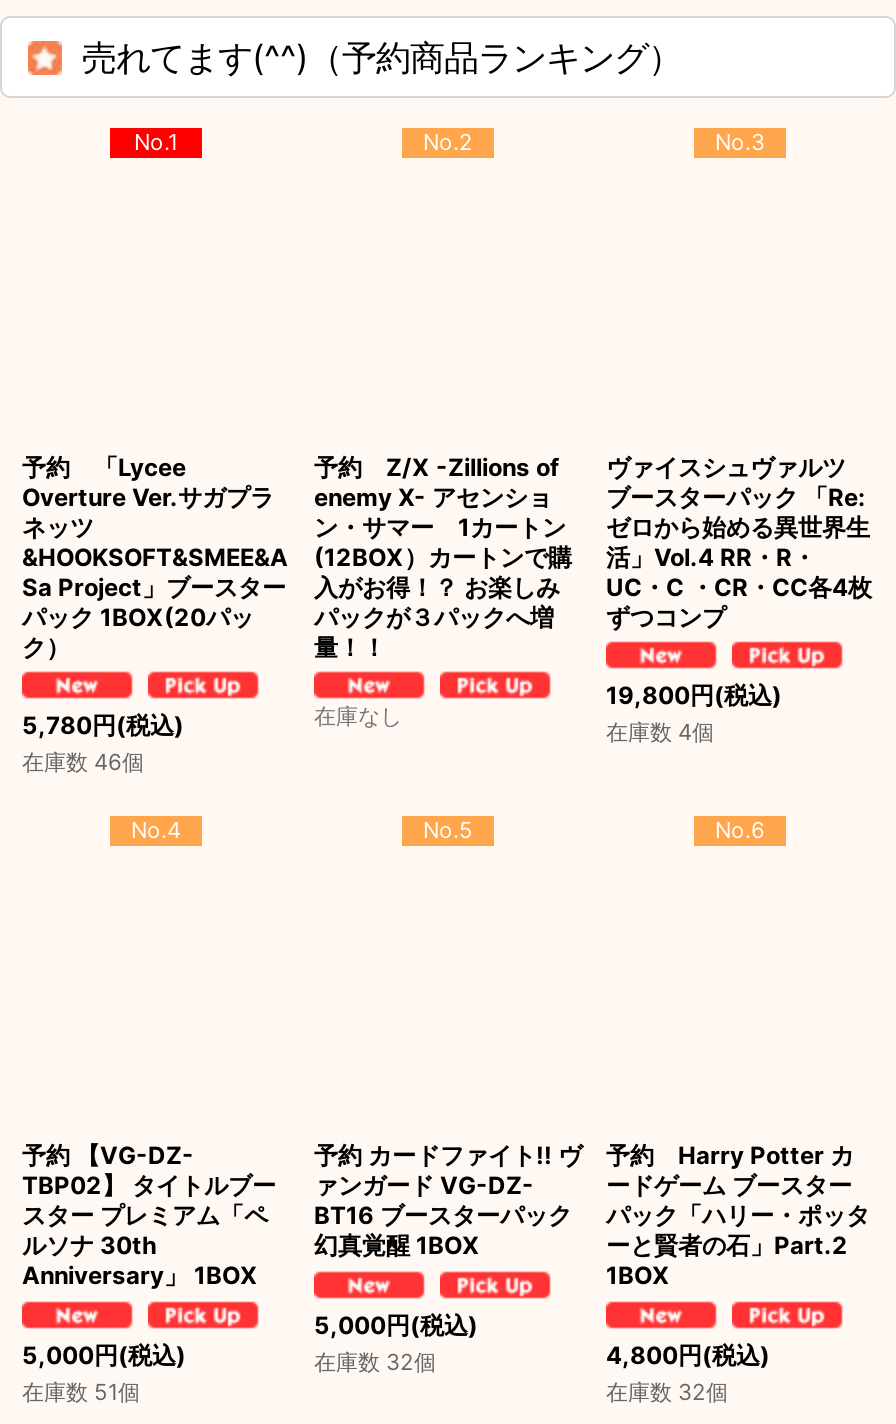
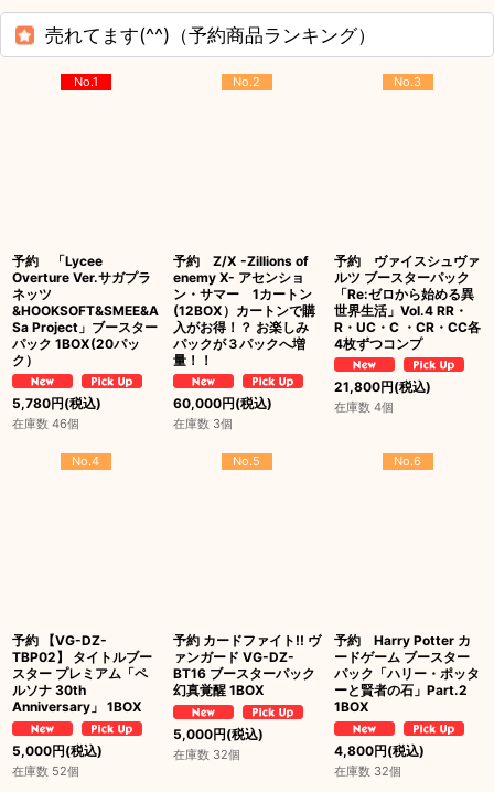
[606,452,872,632] ヴァイスシュヴァルツ | ブースターパック 「Re: | ゼロから始める異世界生 | 活」Vol.4 RR・R・ | UC・C ・CR・CC各4枚 | ずつコンプ -> [334,253,481,352] 予約 ヴァイスシュヴァ | ルツ ブースターパック | 「Re:ゼロから始める異 | 世界生活」Vol.4 RR・ | R・UC・C ・CR・CC各 | 4枚ずつコンプ
[606,681,782,711] 19,800円(税込) -> [334,379,431,395] 21,800円(税込)
[314,703,402,731] 在庫なし -> [173,395,272,432] 60,000円(税込) | 在庫数 3個
[22,1377,140,1405] 在庫数 51個 -> [12,763,79,778] 在庫数 52個

